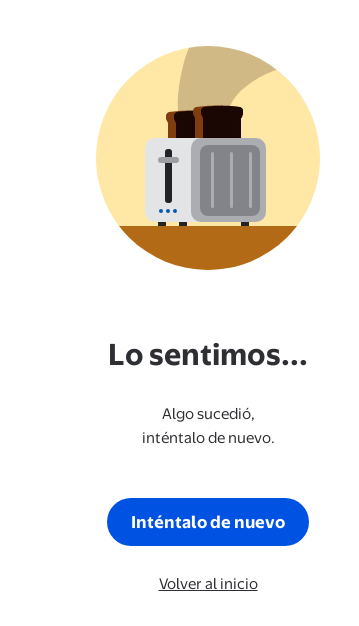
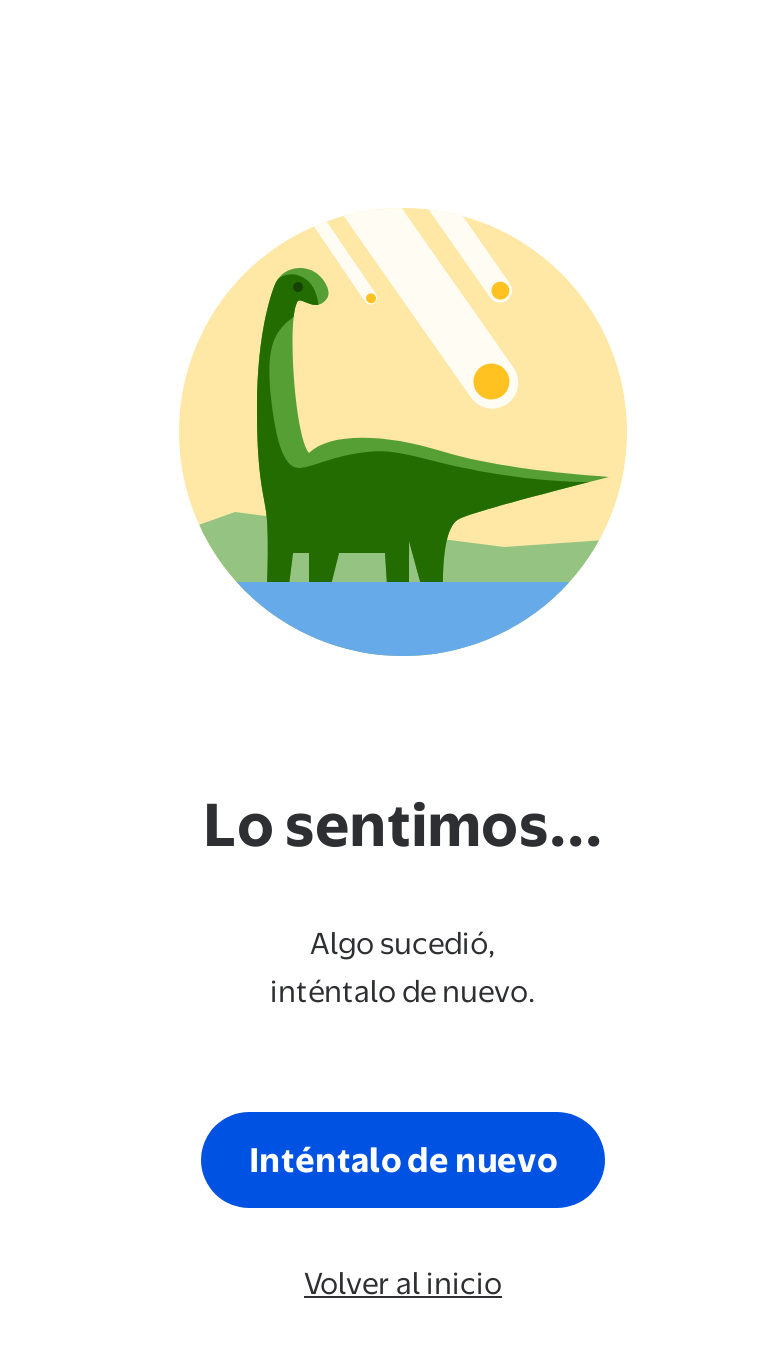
[107,46,307,271] [image] -> [199,210,607,658] [image]

